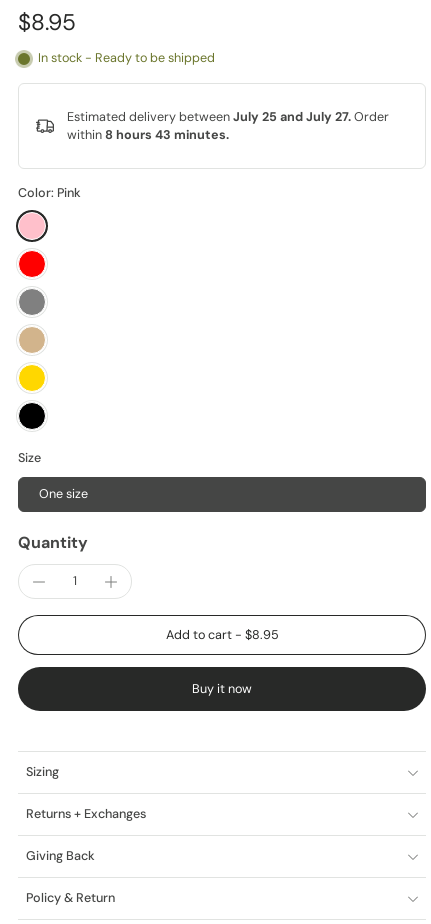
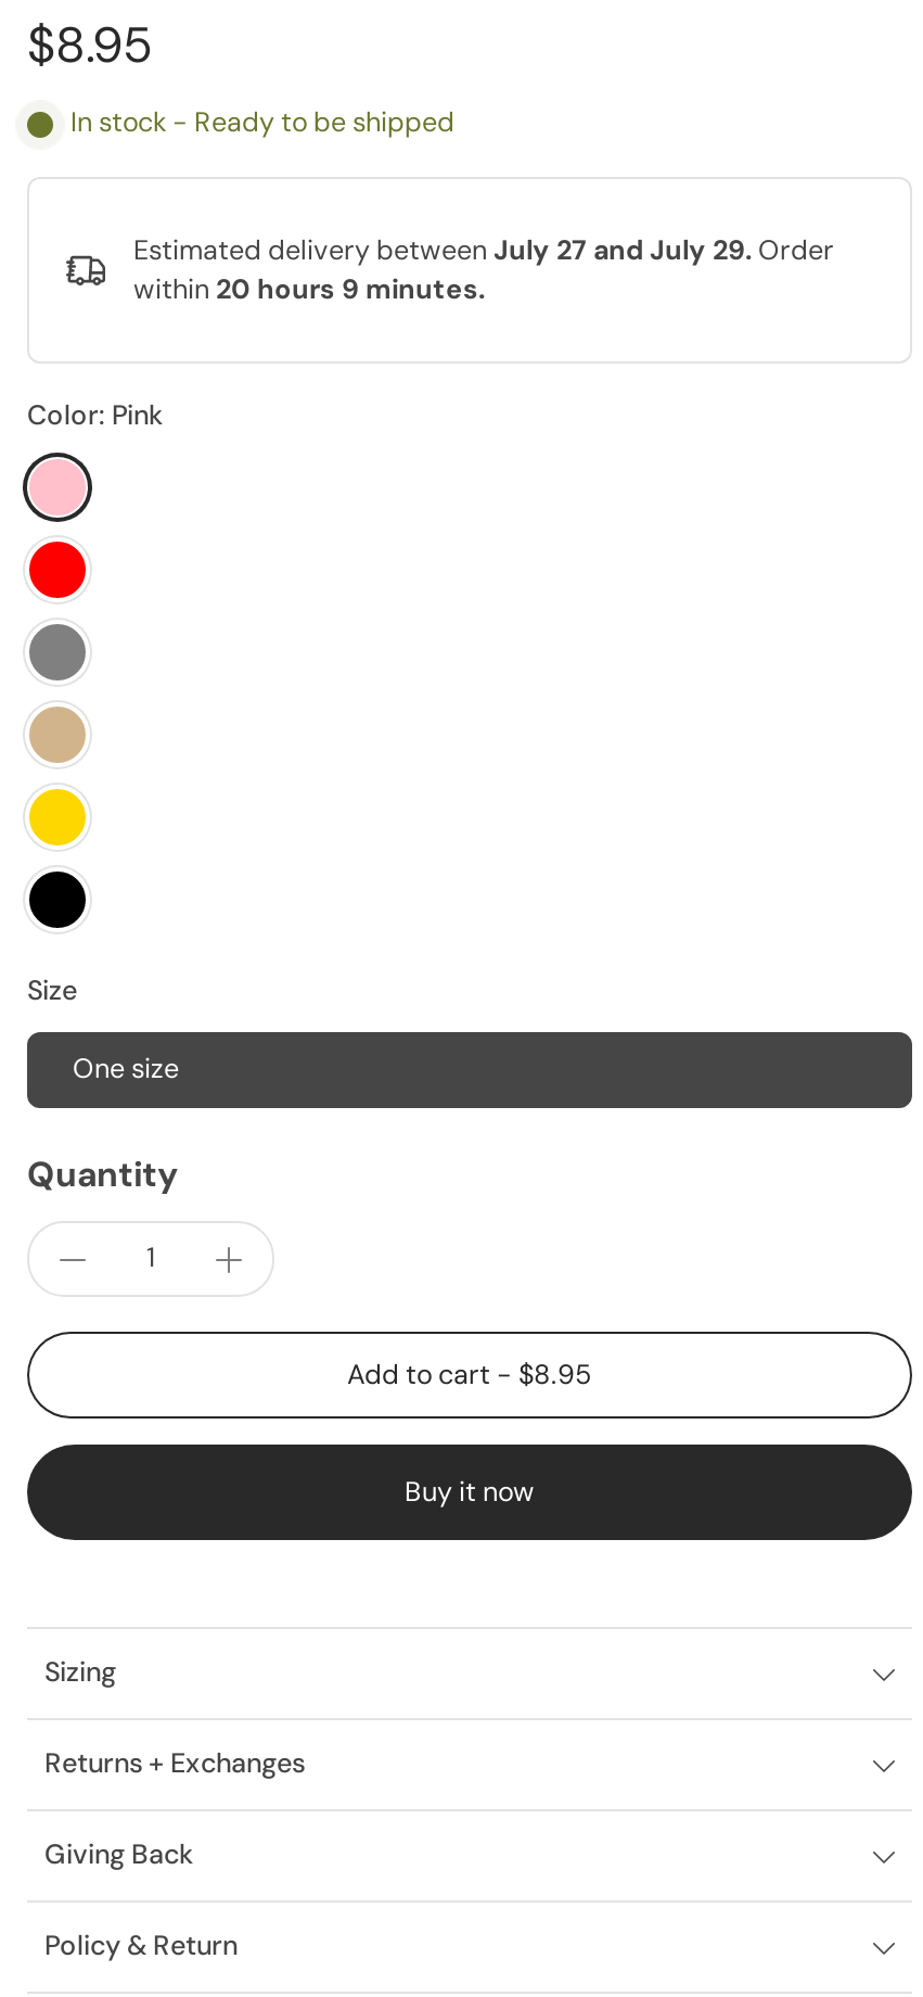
[67,109,389,125] Estimated delivery between July 25 and July 27. Order -> [133,234,834,269] Estimated delivery between July 27 and July 29. Order
[67,127,229,143] within 8 hours 43 minutes. -> [133,273,485,308] within 20 hours 9 minutes.

